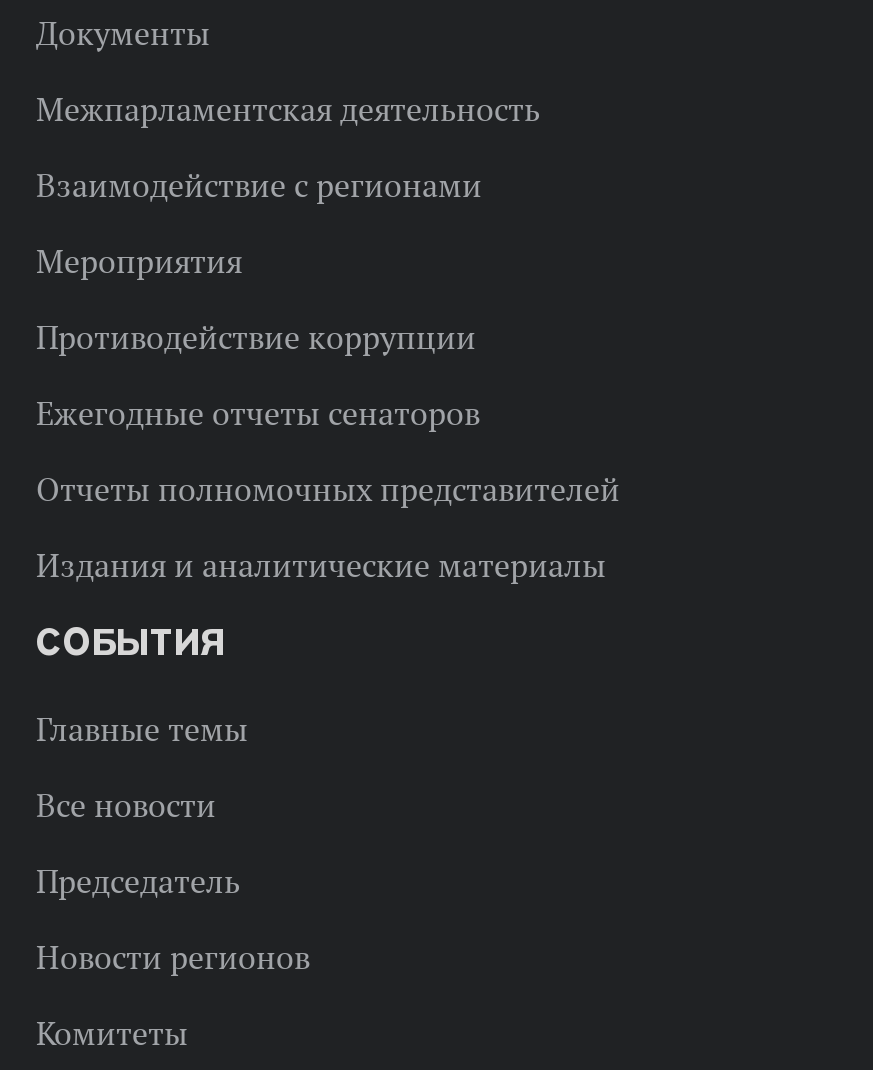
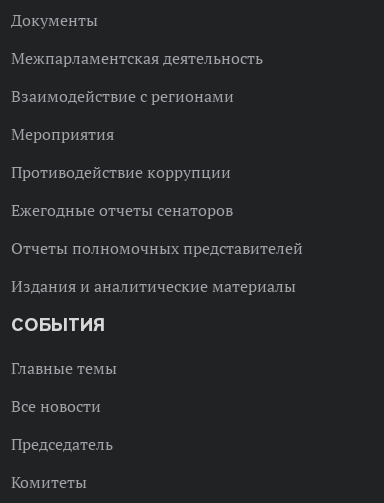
[36,937,310,977] Новости регионов -> none

